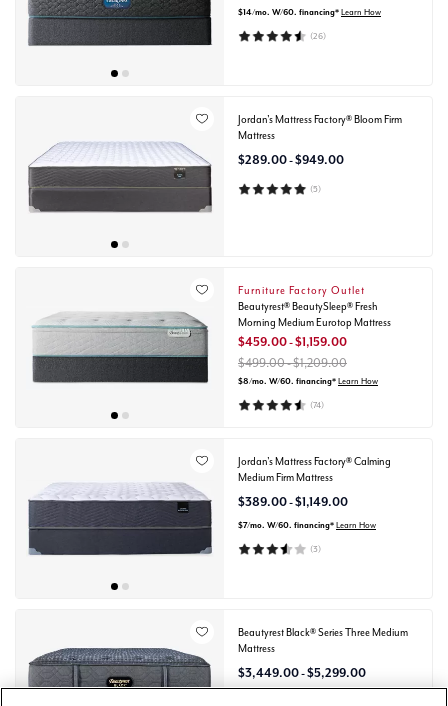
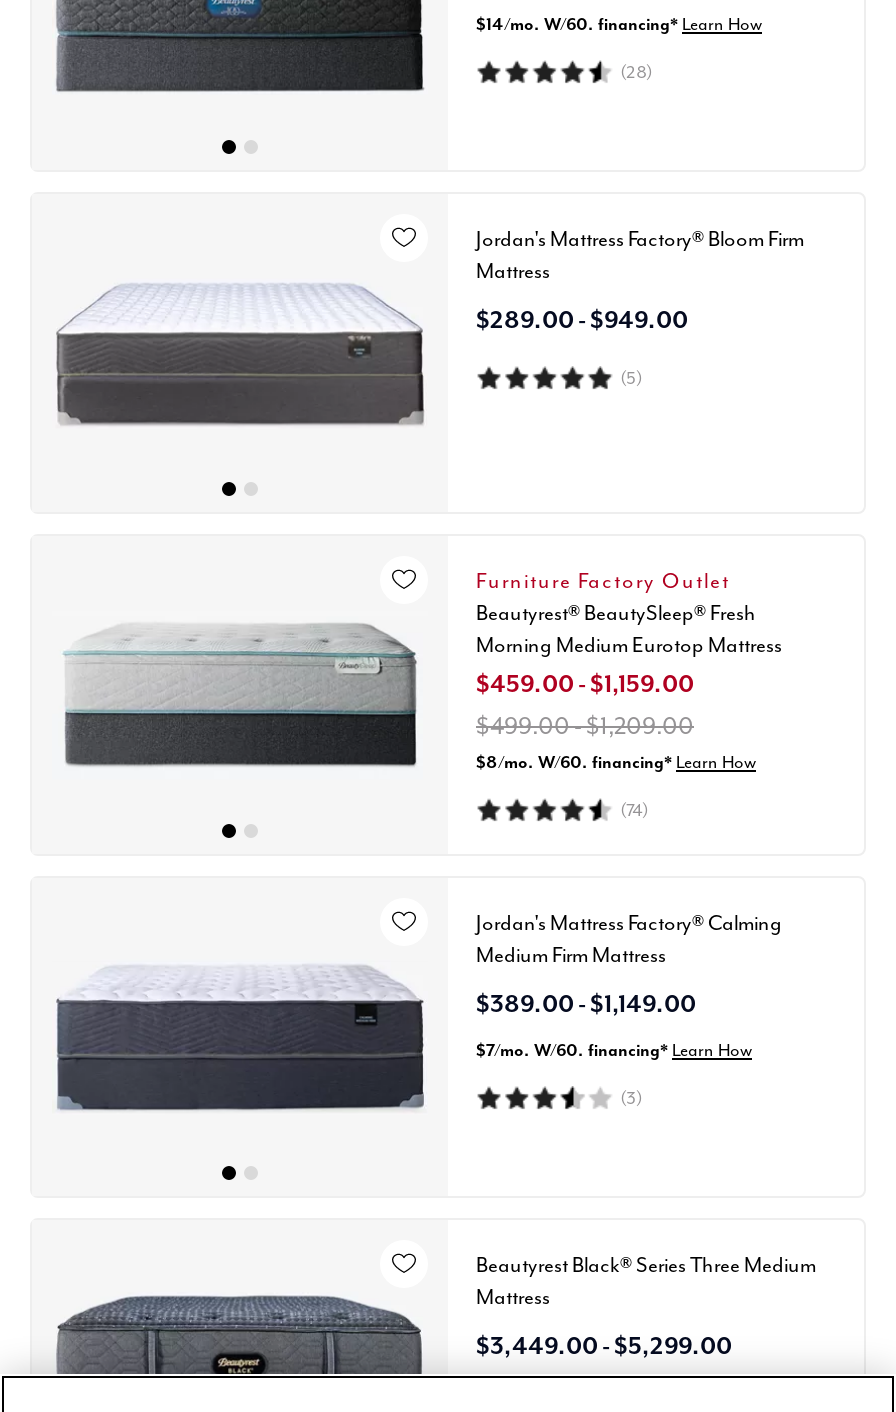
[310,31,326,42] (26) -> [620,62,652,84] (28)

